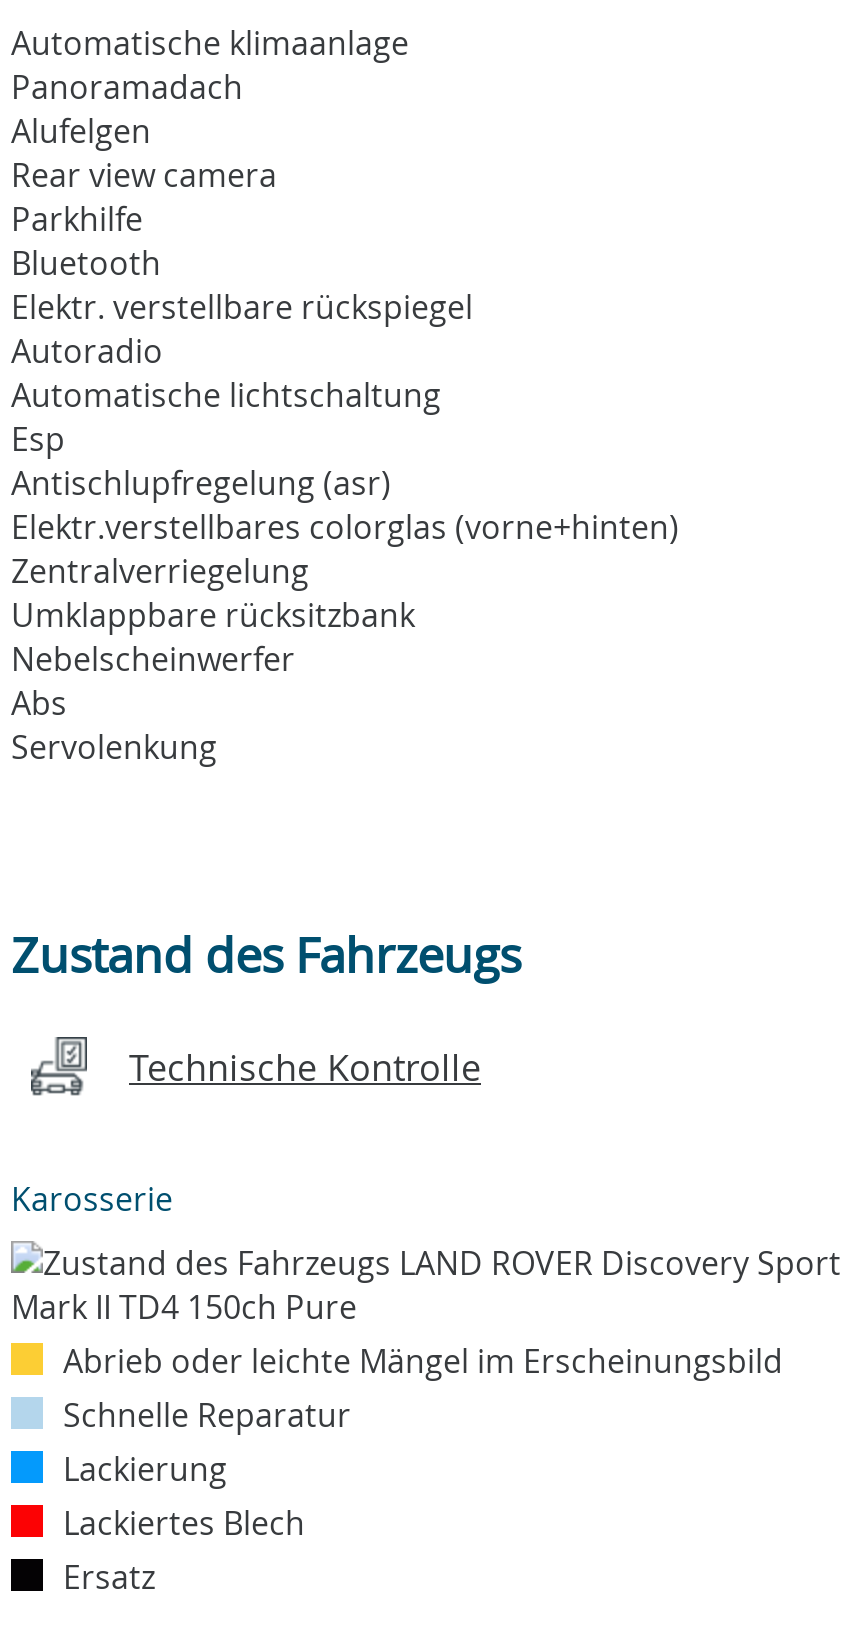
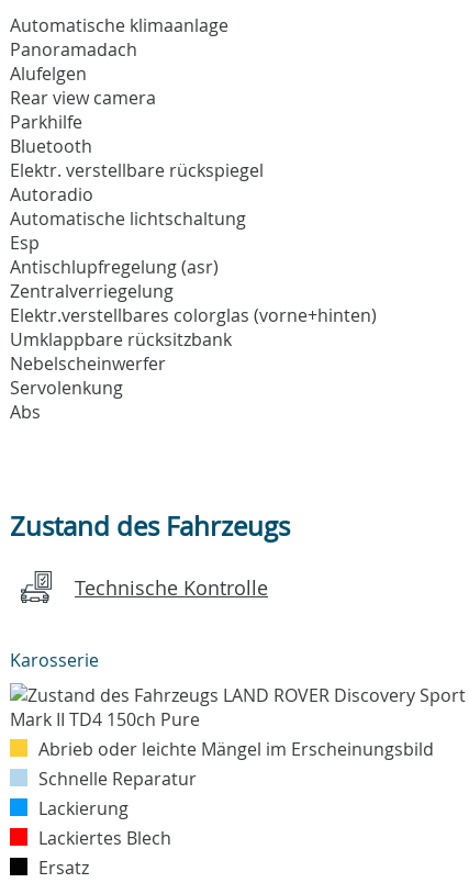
moved [11,504,679,548] -> [10,303,377,327]: Elektr.verstellbares colorglas (vorne+hinten)
moved [11,548,309,592] -> [10,279,174,303]: Zentralverriegelung
moved [11,680,67,724] -> [10,399,41,424]: Abs
moved [11,724,217,768] -> [10,375,123,399]: Servolenkung

